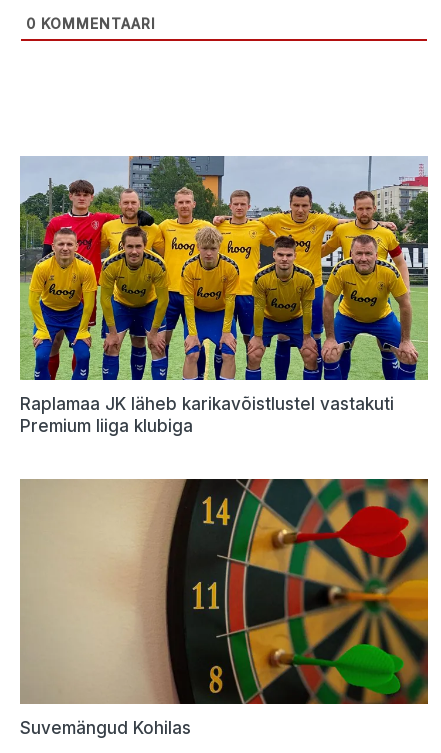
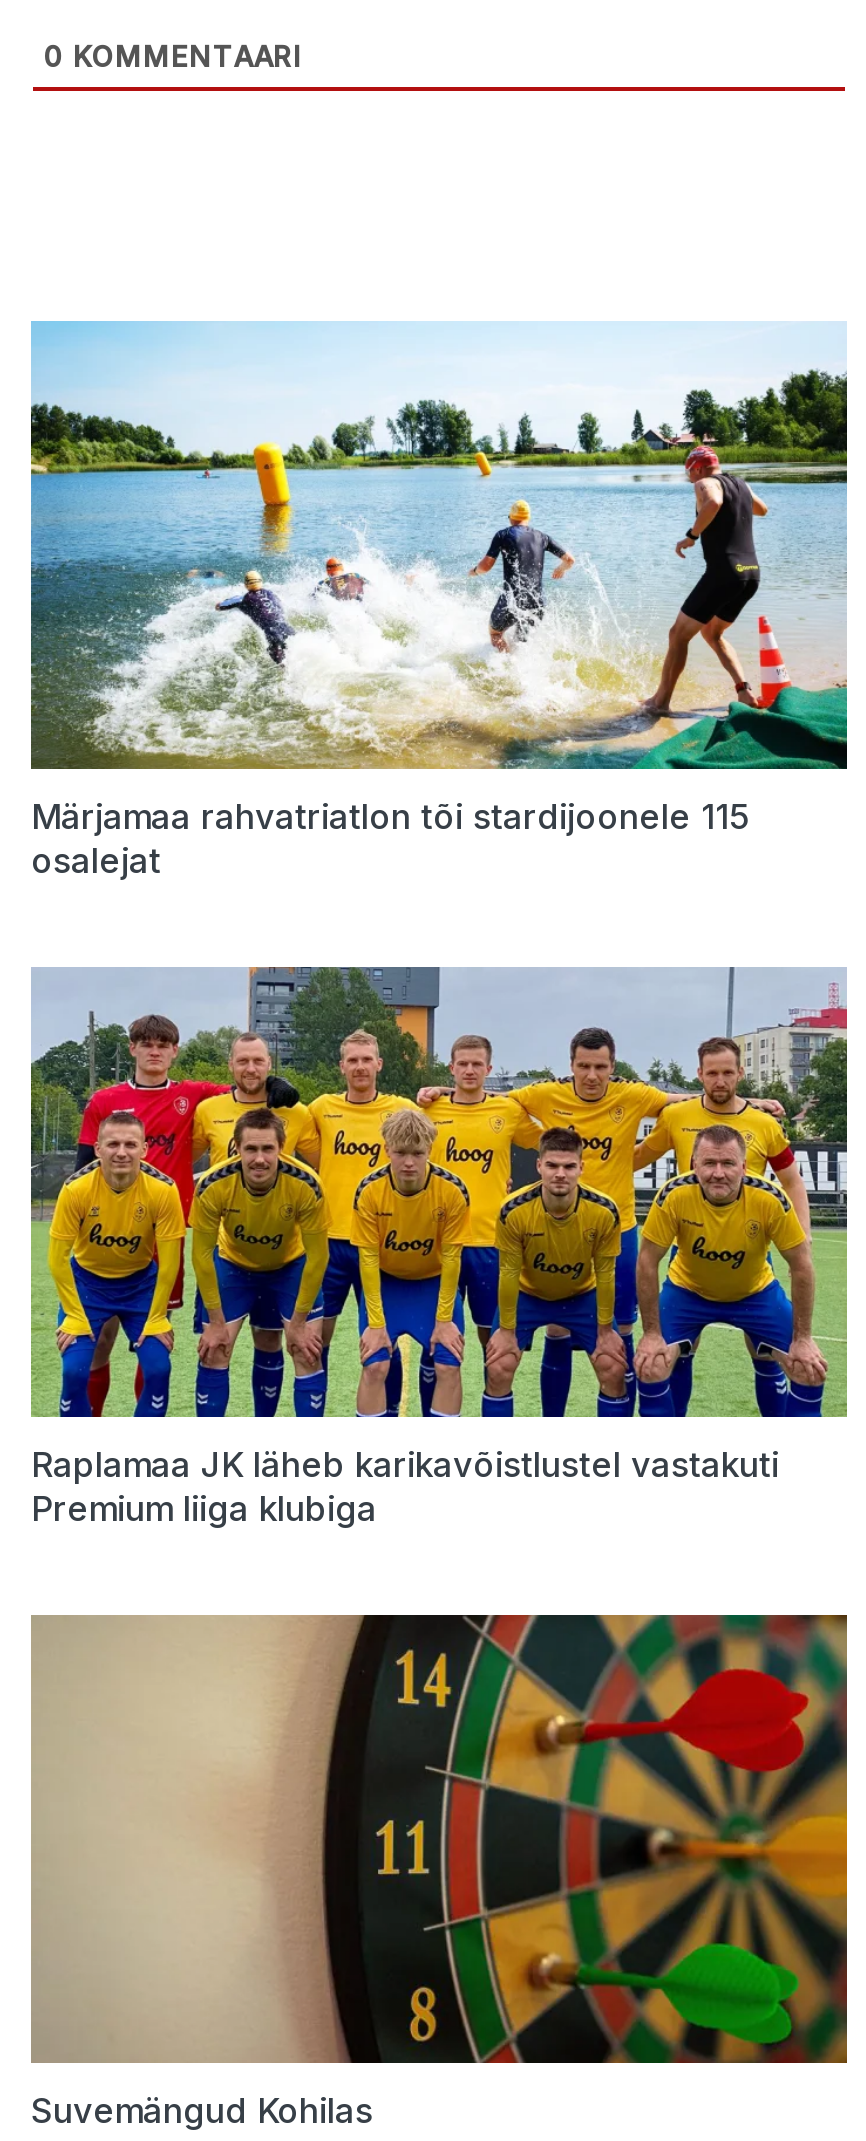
none -> [29,321,849,881] [image] | Märjamaa rahvatriatlon tõi stardijoonele 115 | osalejat

